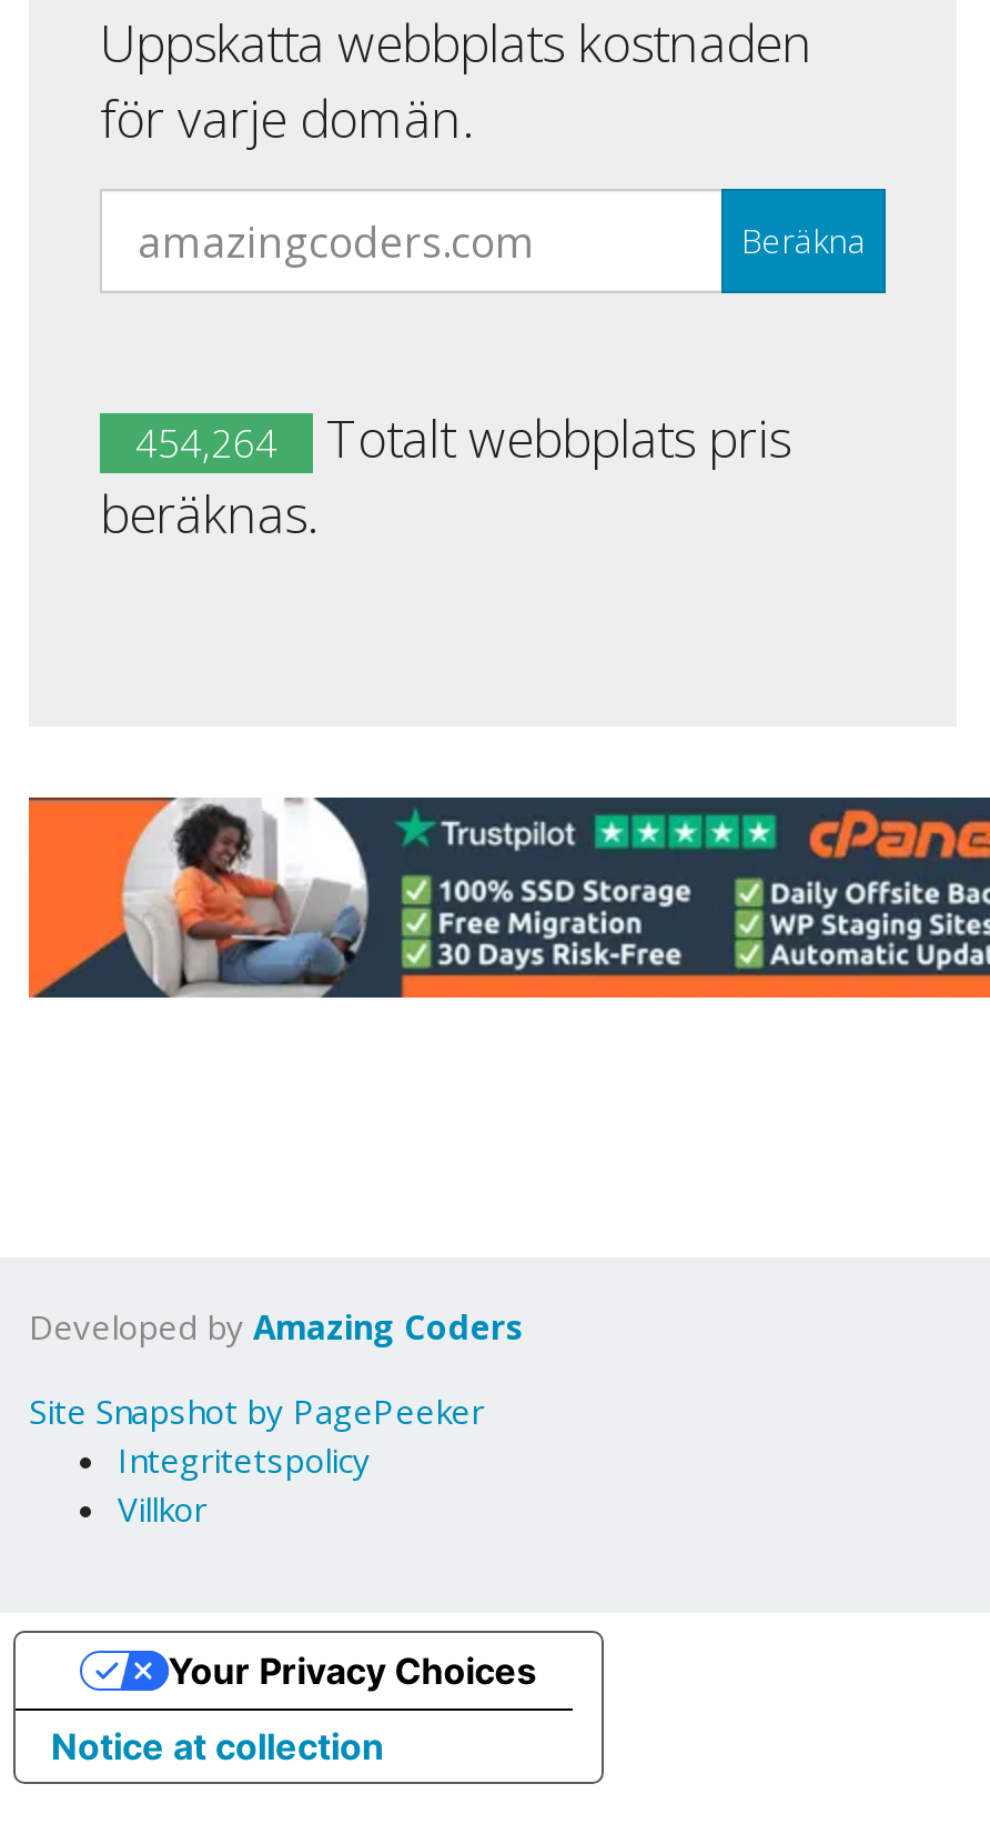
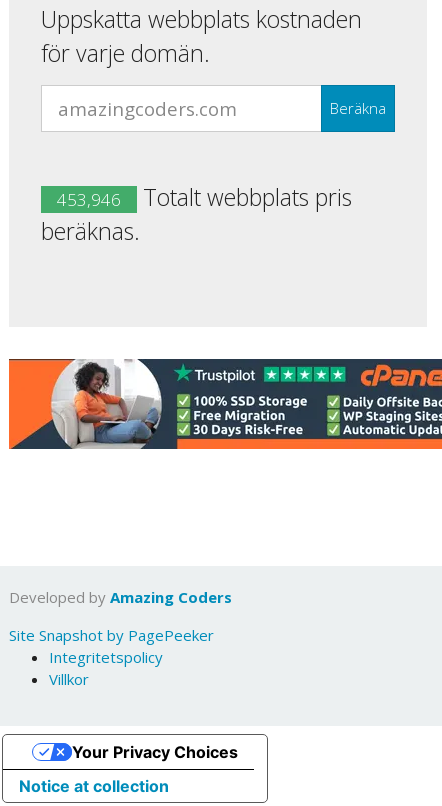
[135,401,790,472] 454,264 Totalt webbplats pris -> [57,180,352,212] 453,946 Totalt webbplats pris

